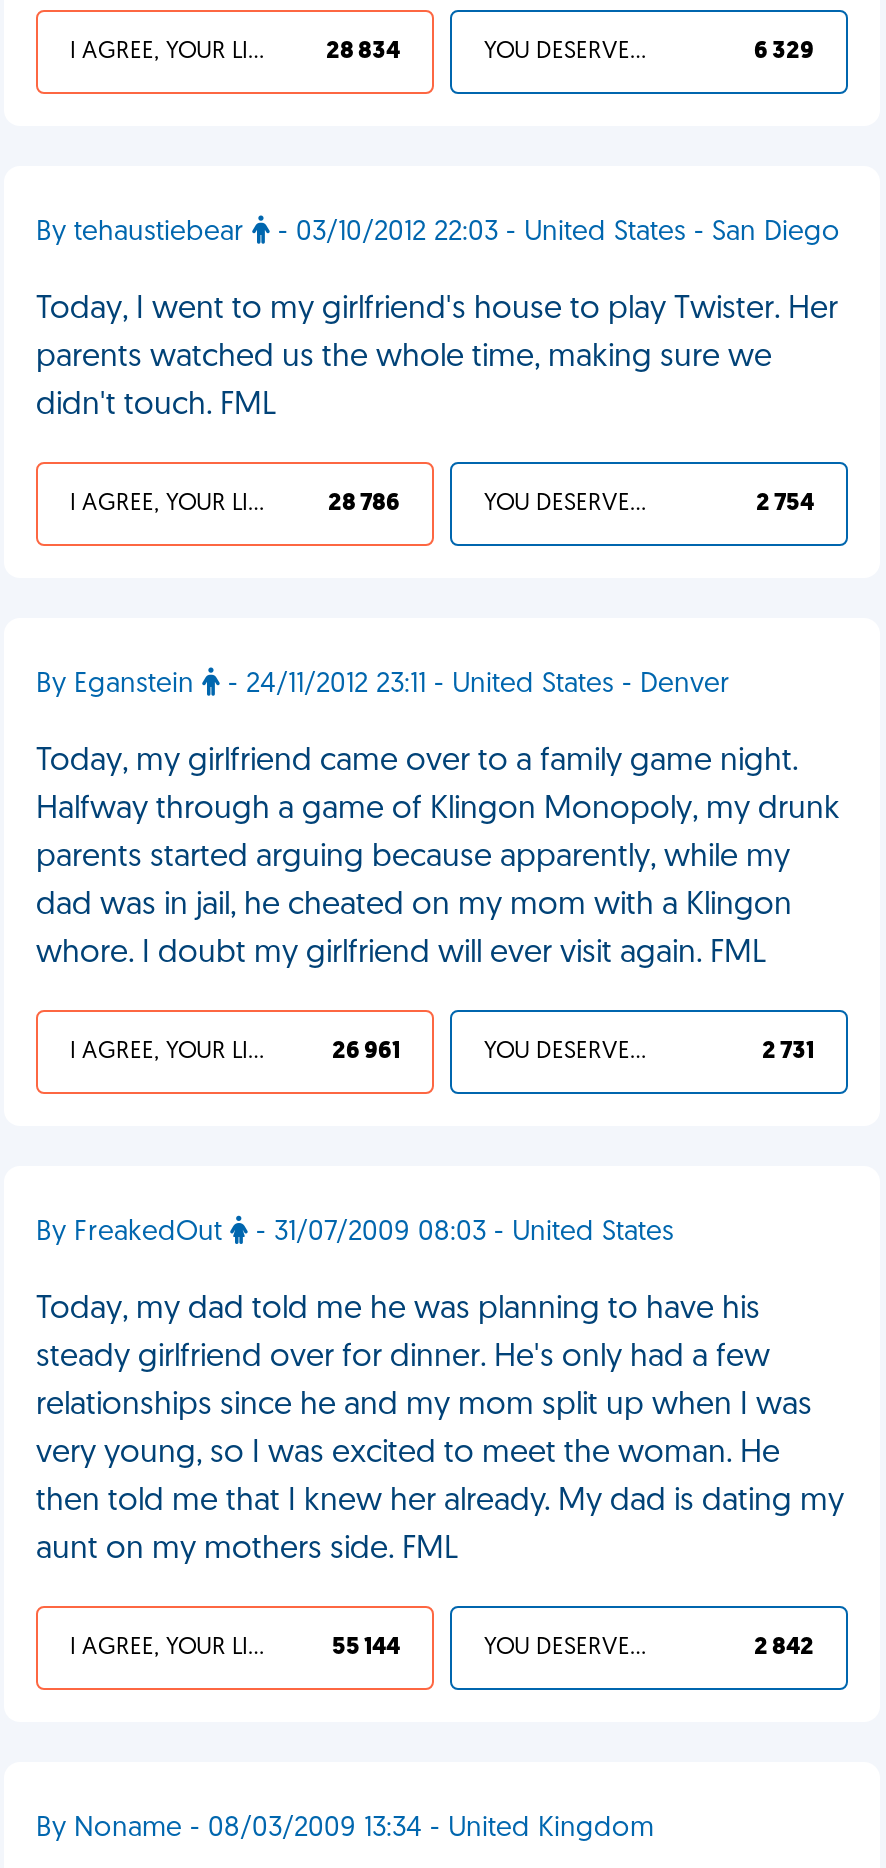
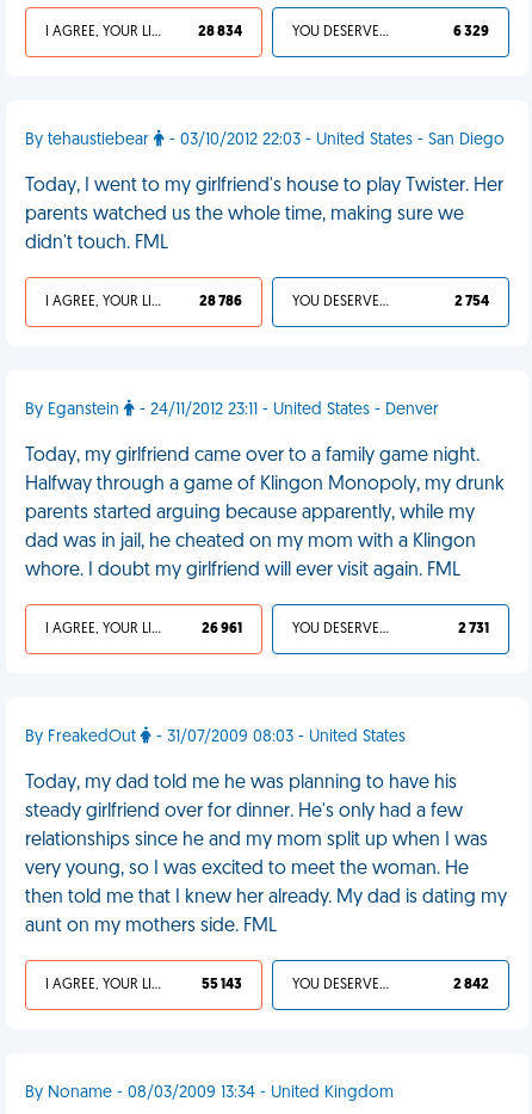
[332,1636,400,1660] 55 144 -> [202,978,242,992] 55 143

